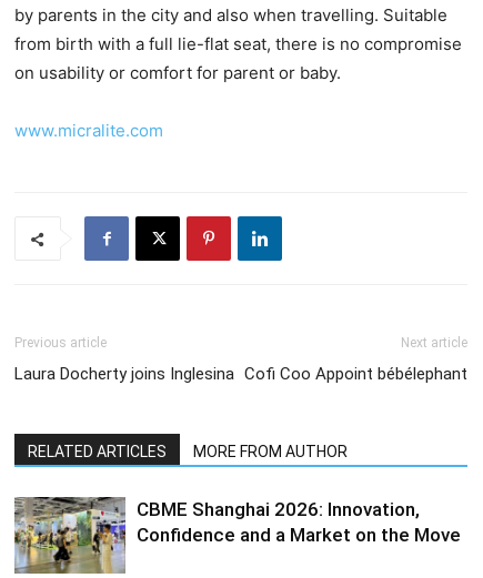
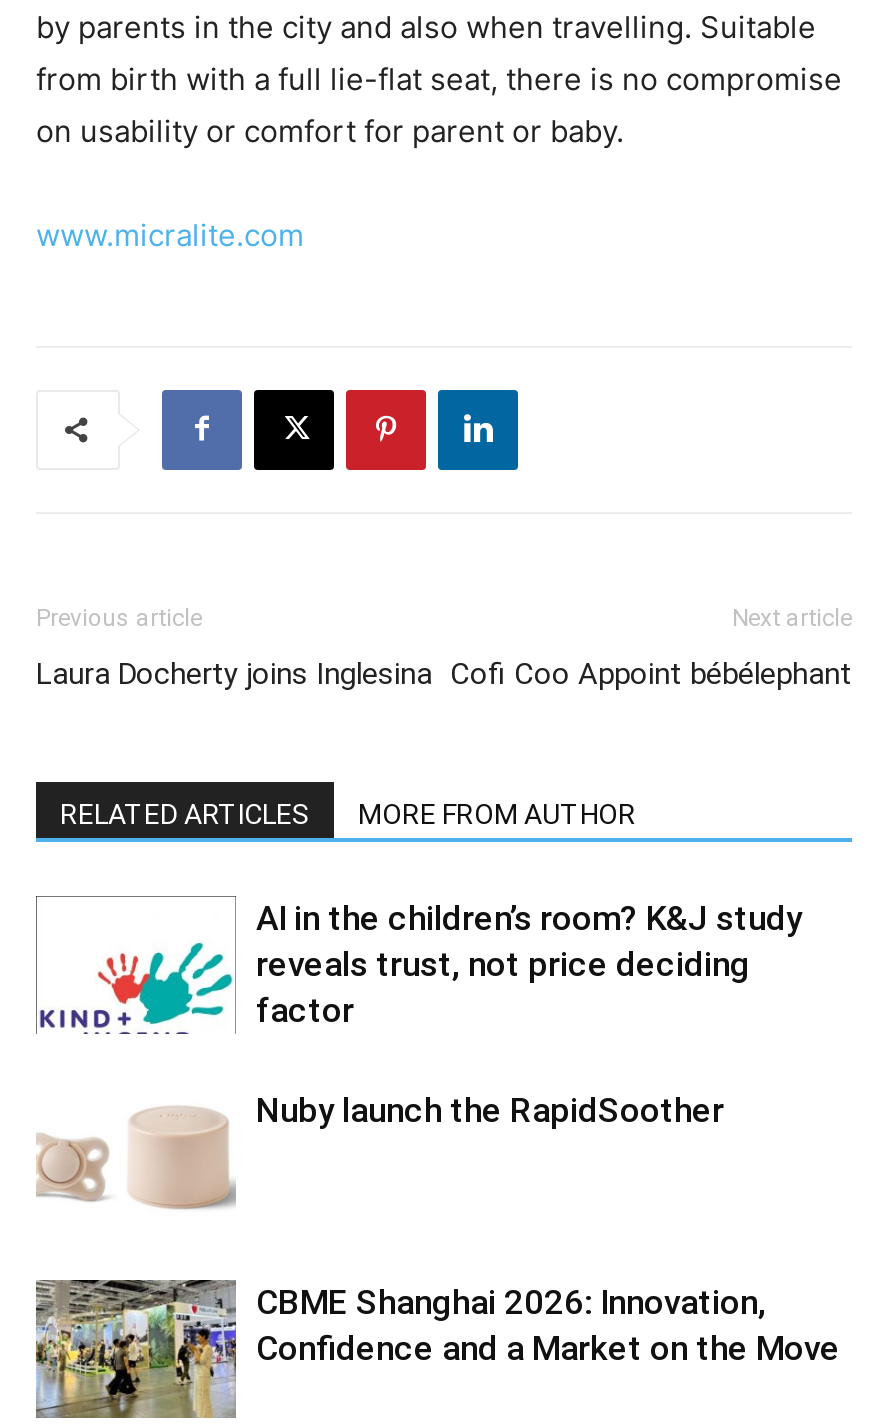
none -> [36,1132,110,1202] [image]
none -> [38,898,802,1130] [image] | AI in the children’s room? K&J study | reveals trust, not price deciding | factor | Nuby launch the RapidSoother
none -> [128,1106,236,1210] [image]

